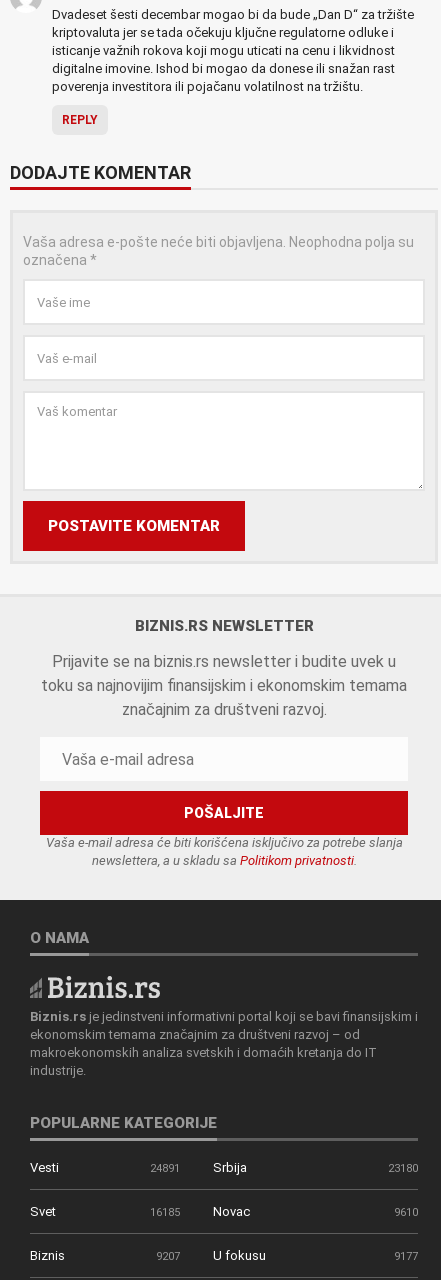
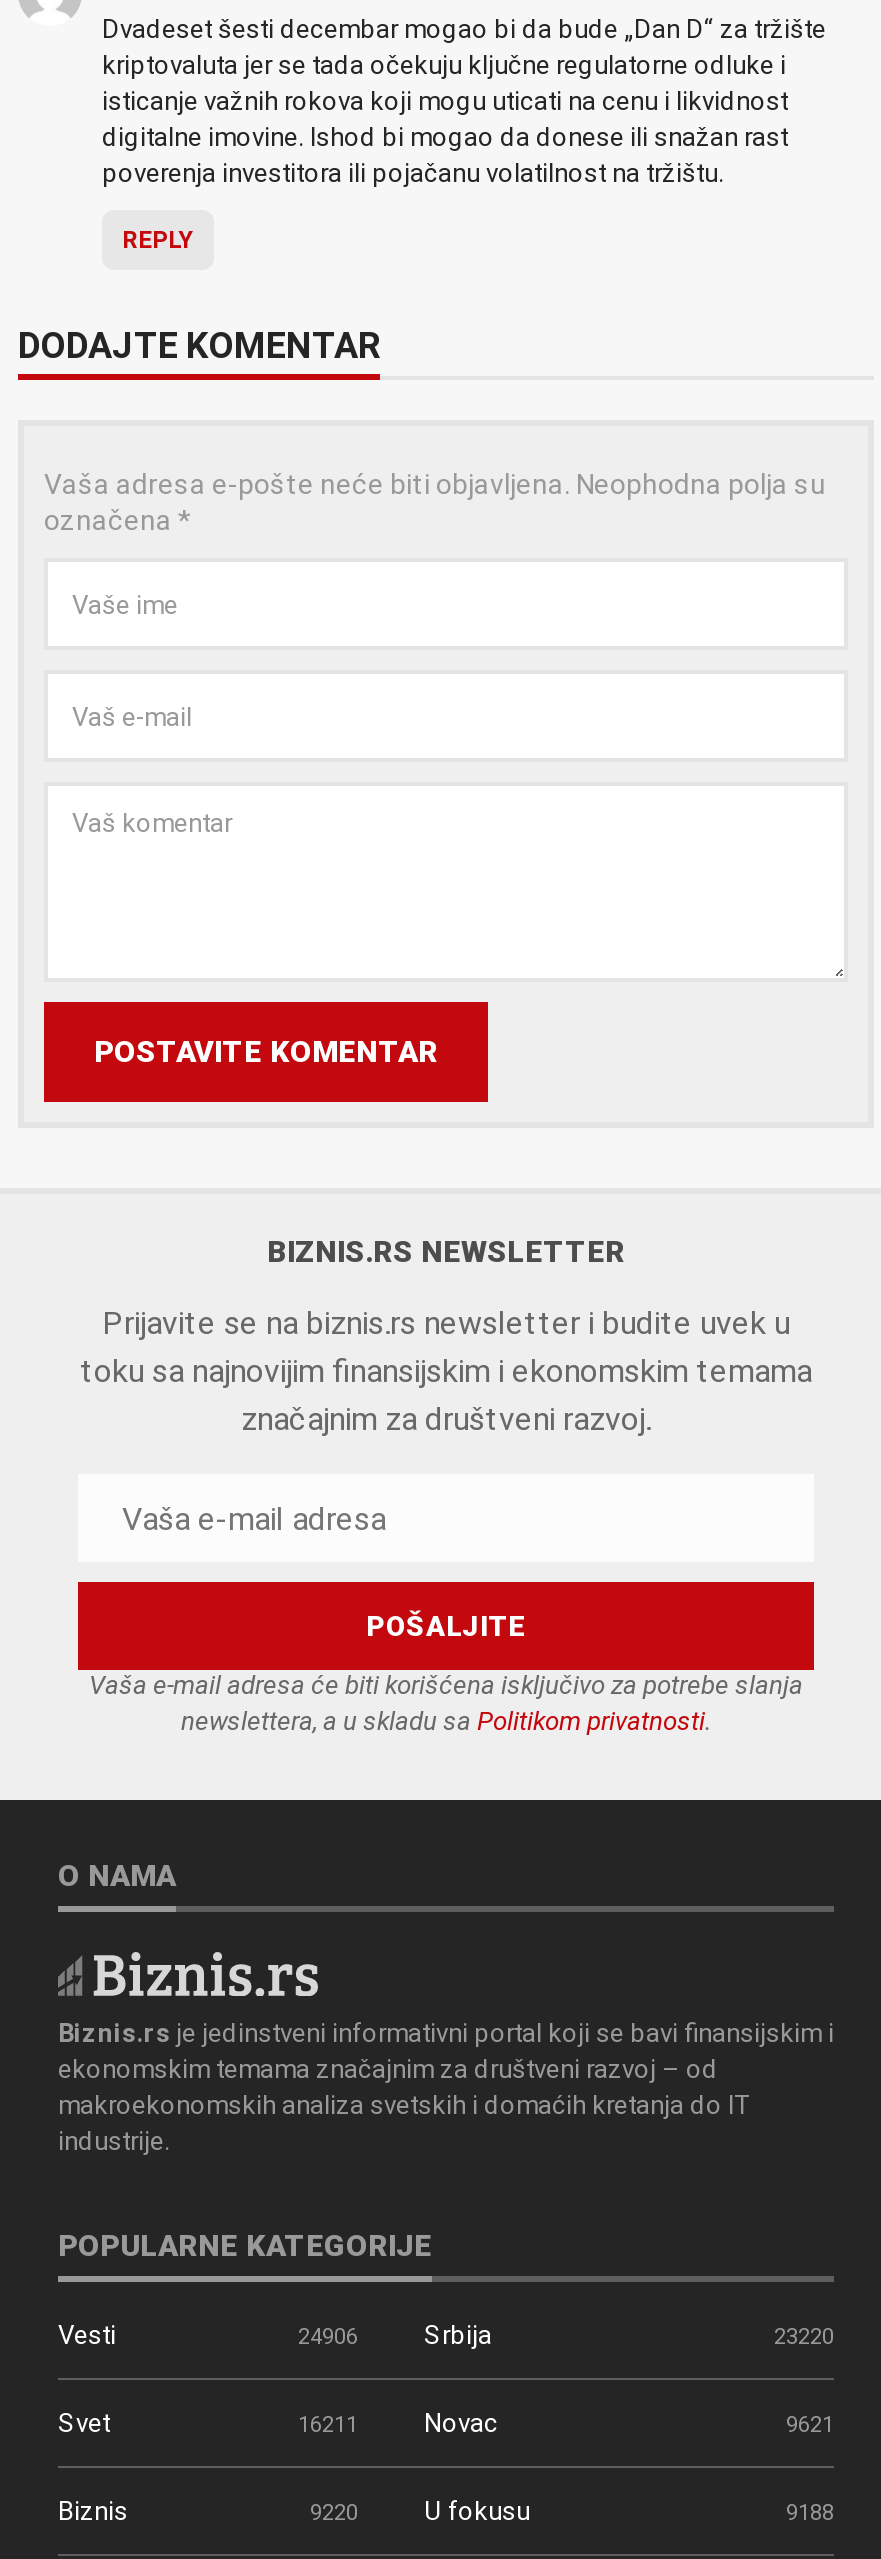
[150,1162,180,1175] 24891 -> [298,2324,358,2350] 24906
[388,1162,418,1175] 23180 -> [774,2324,834,2350] 23220
[150,1206,180,1219] 16185 -> [298,2412,358,2438] 16211
[394,1206,418,1219] 9610 -> [786,2412,834,2438] 9621
[156,1250,180,1263] 9207 -> [310,2500,358,2526] 9220
[394,1250,418,1263] 9177 -> [786,2500,834,2526] 9188

